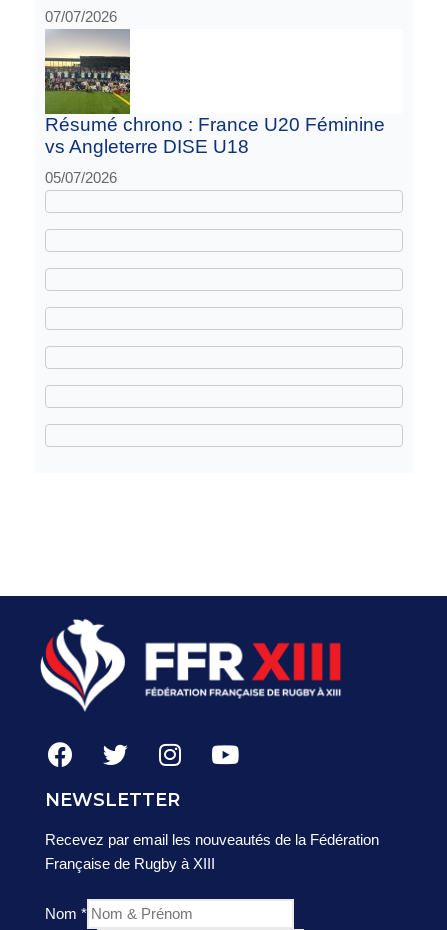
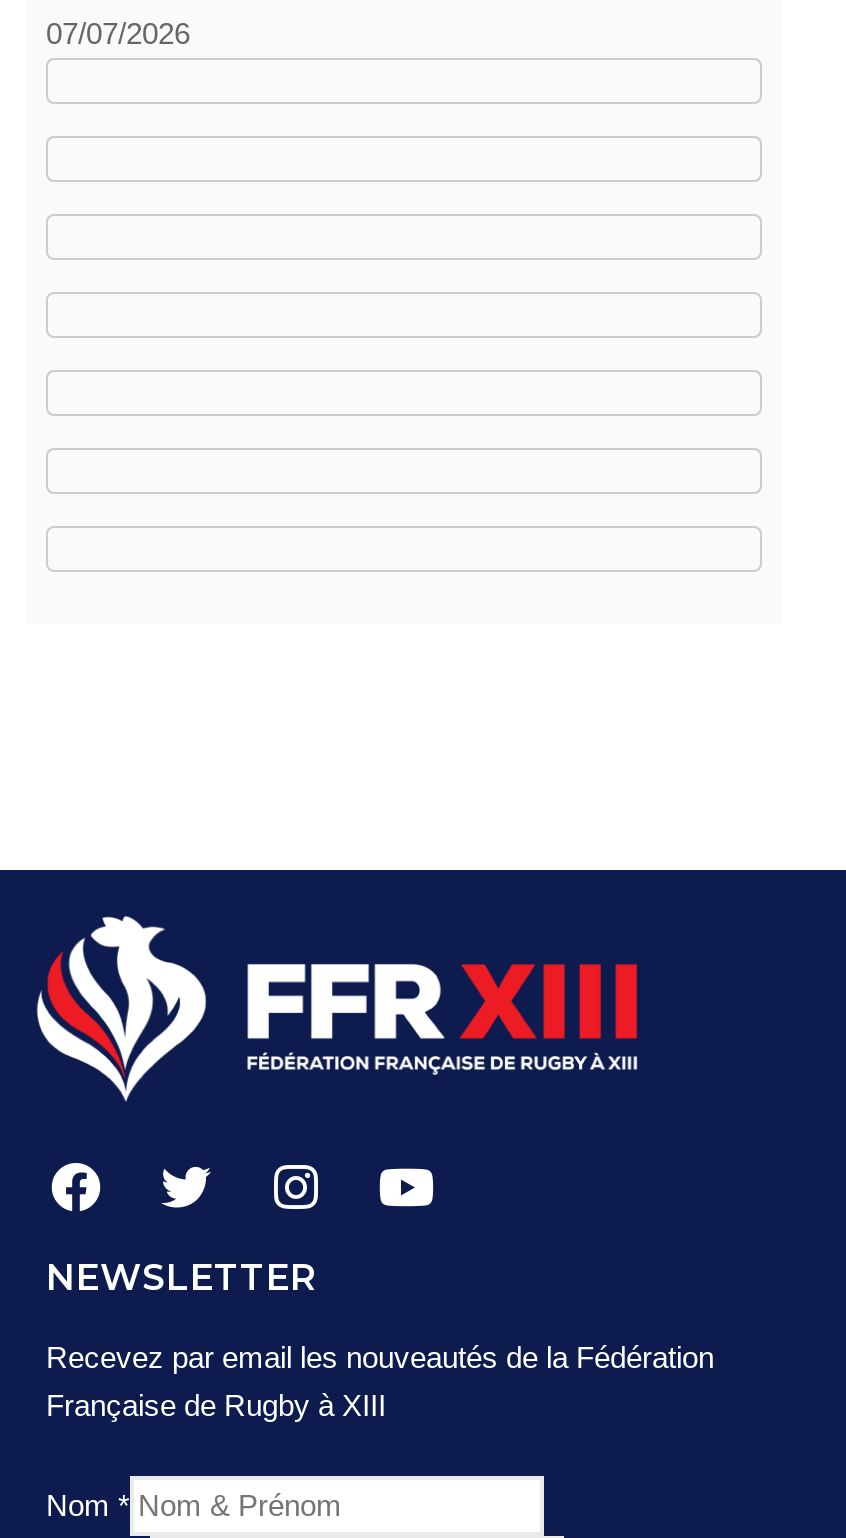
[44,29,385,186] [image] | Résumé chrono : France U20 Féminine | vs Angleterre DISE U18 | 05/07/2026 -> none

